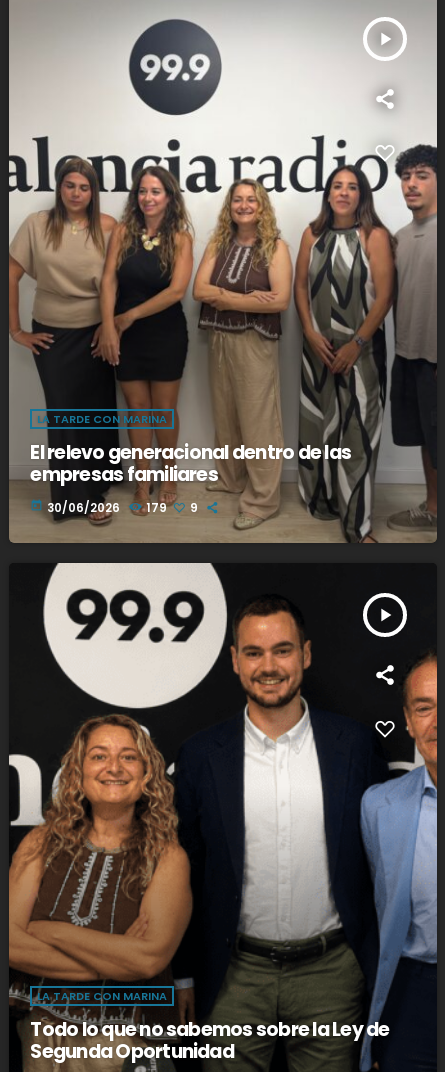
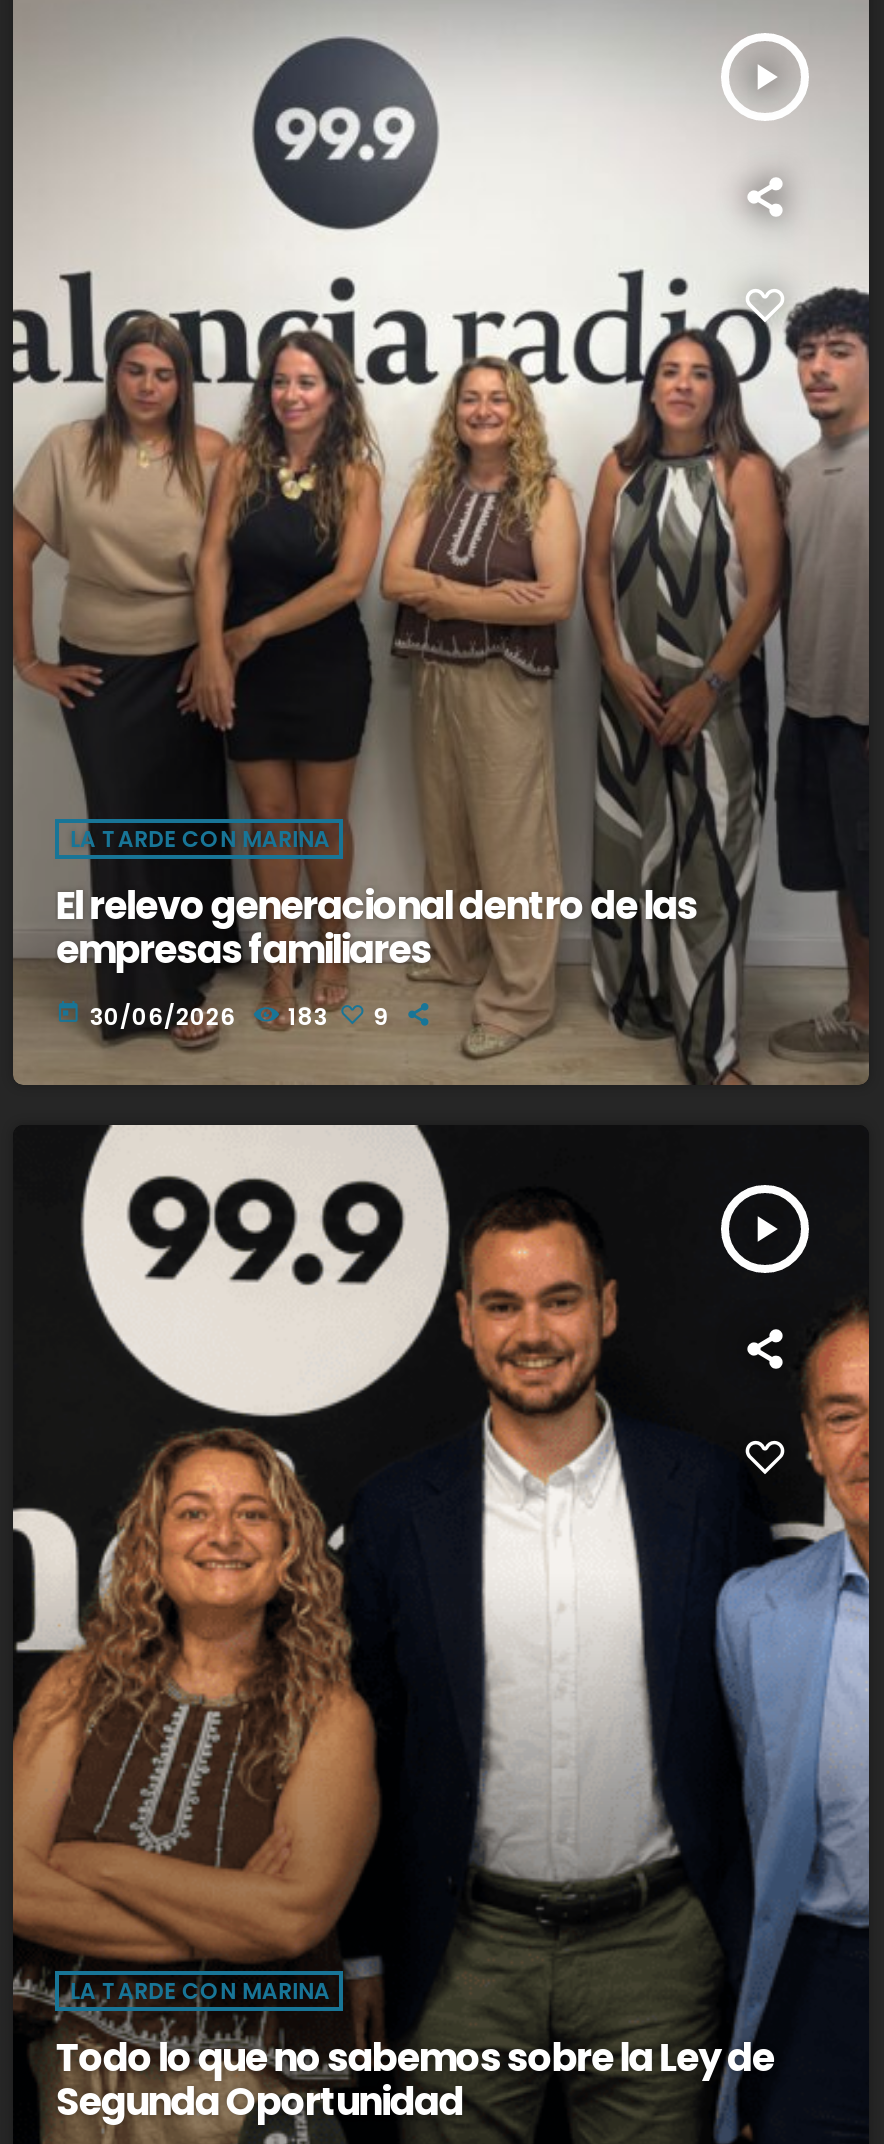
[146,500,167,516] 179 -> [288,1000,328,1032] 183

